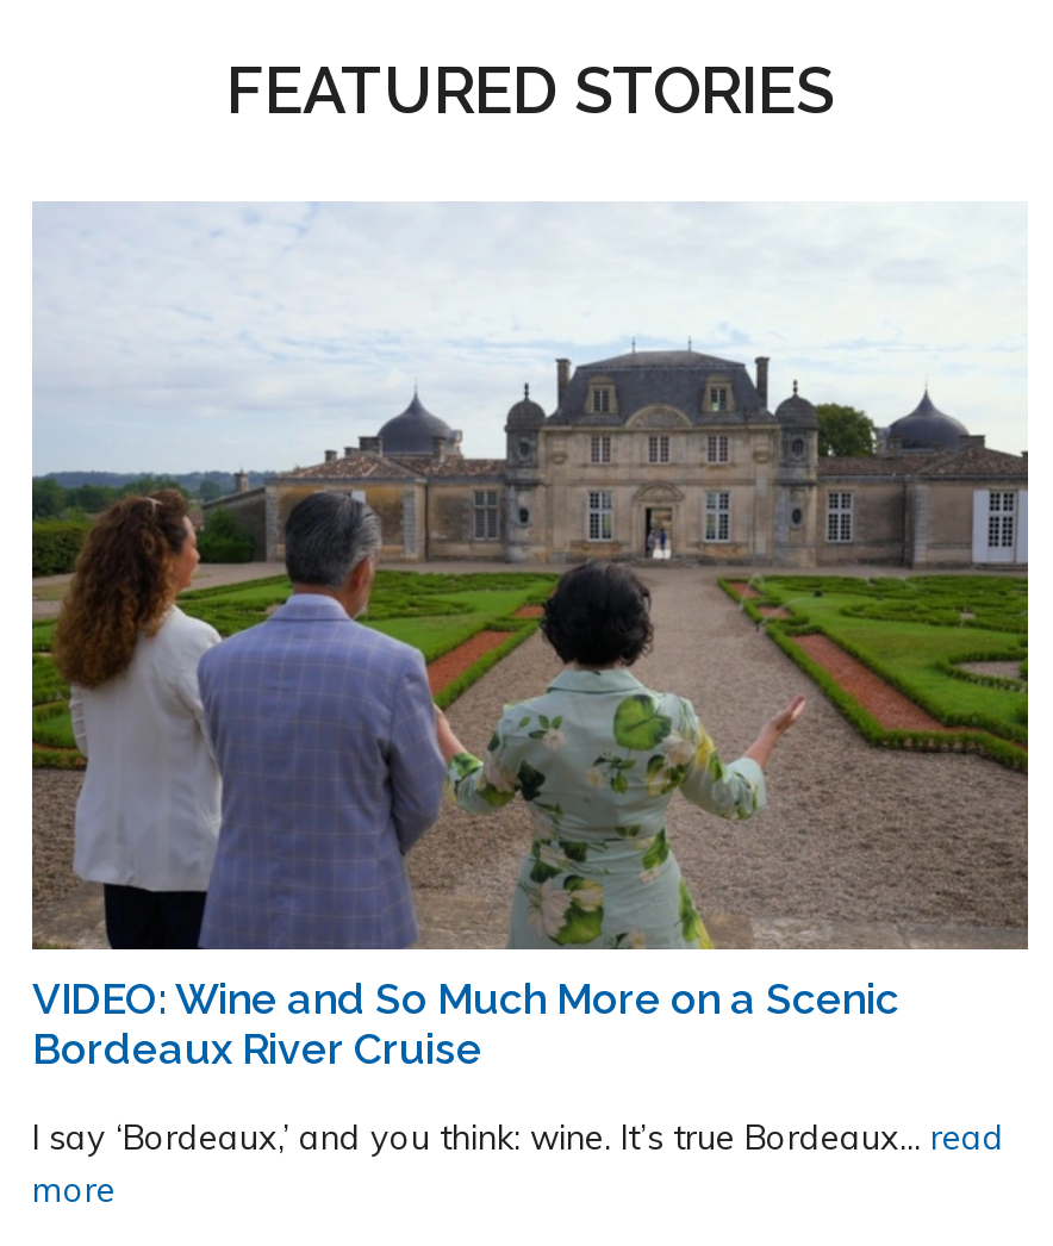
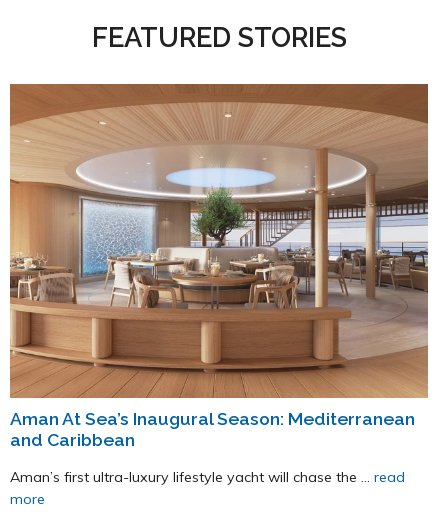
[30,201,1030,1074] [image] | VIDEO: Wine and So Much More on a Scenic | Bordeaux River Cruise -> [9,83,429,450] [image] | Aman At Sea’s Inaugural Season: Mediterranean | and Caribbean
[32,1116,1004,1159] I say ‘Bordeaux,’ and you think: wine. It’s true Bordeaux... read -> [10,468,405,486] Aman’s first ultra-luxury lifestyle yacht will chase the ... read

